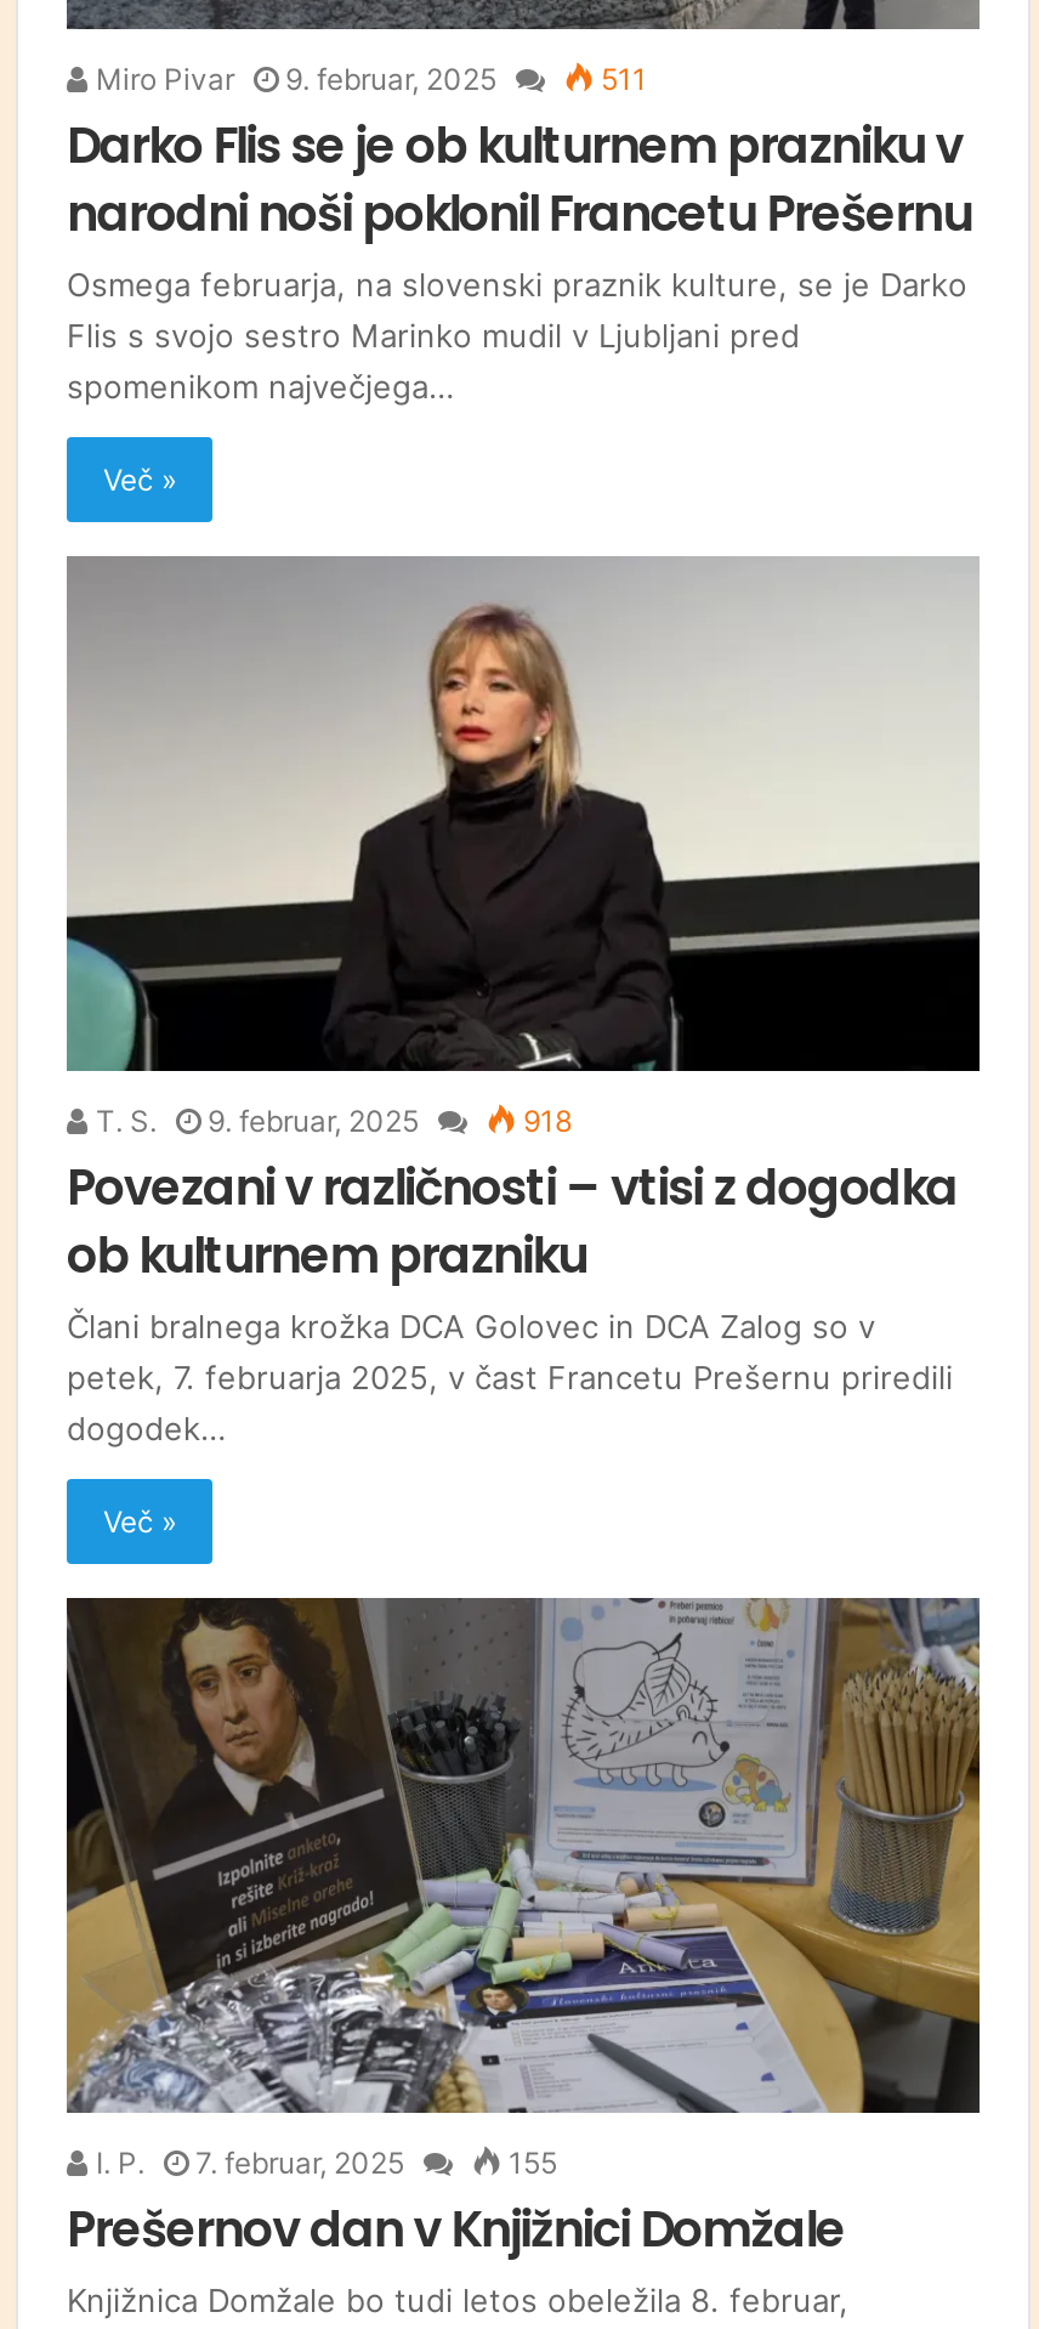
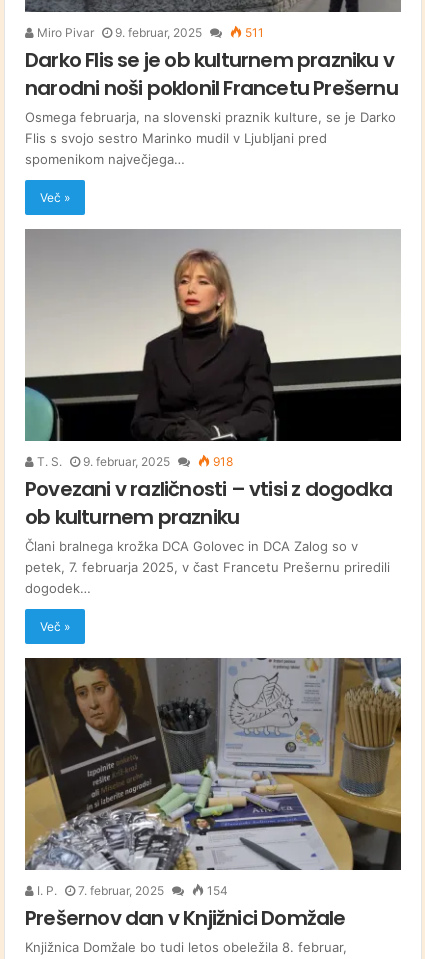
[501,2145,557,2182] 155 -> [204,883,228,898] 154

